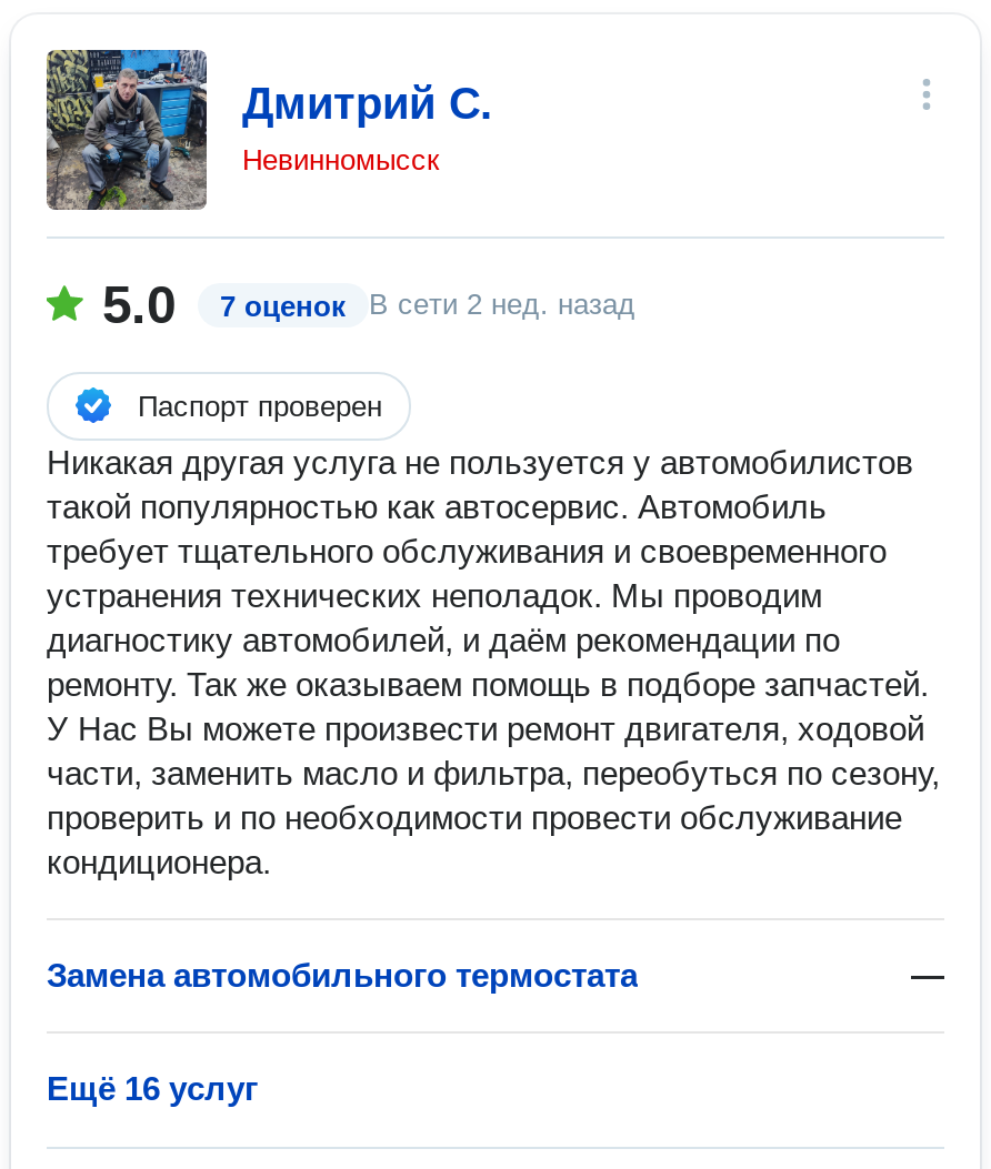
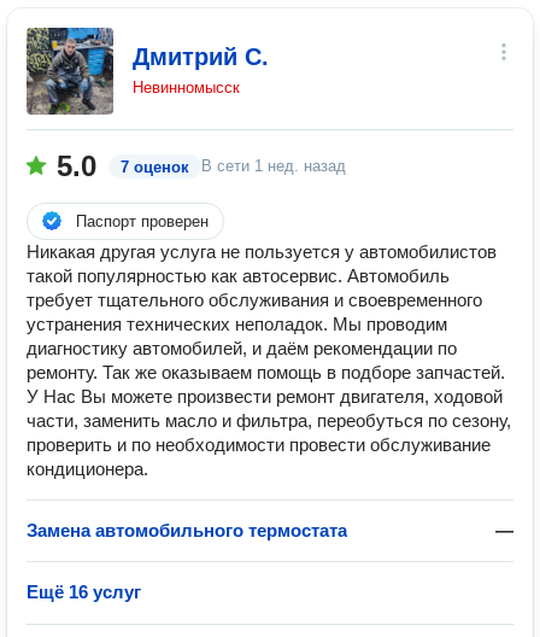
[369,288,635,321] В сети 2 нед. назад -> [201,157,346,175] В сети 1 нед. назад

